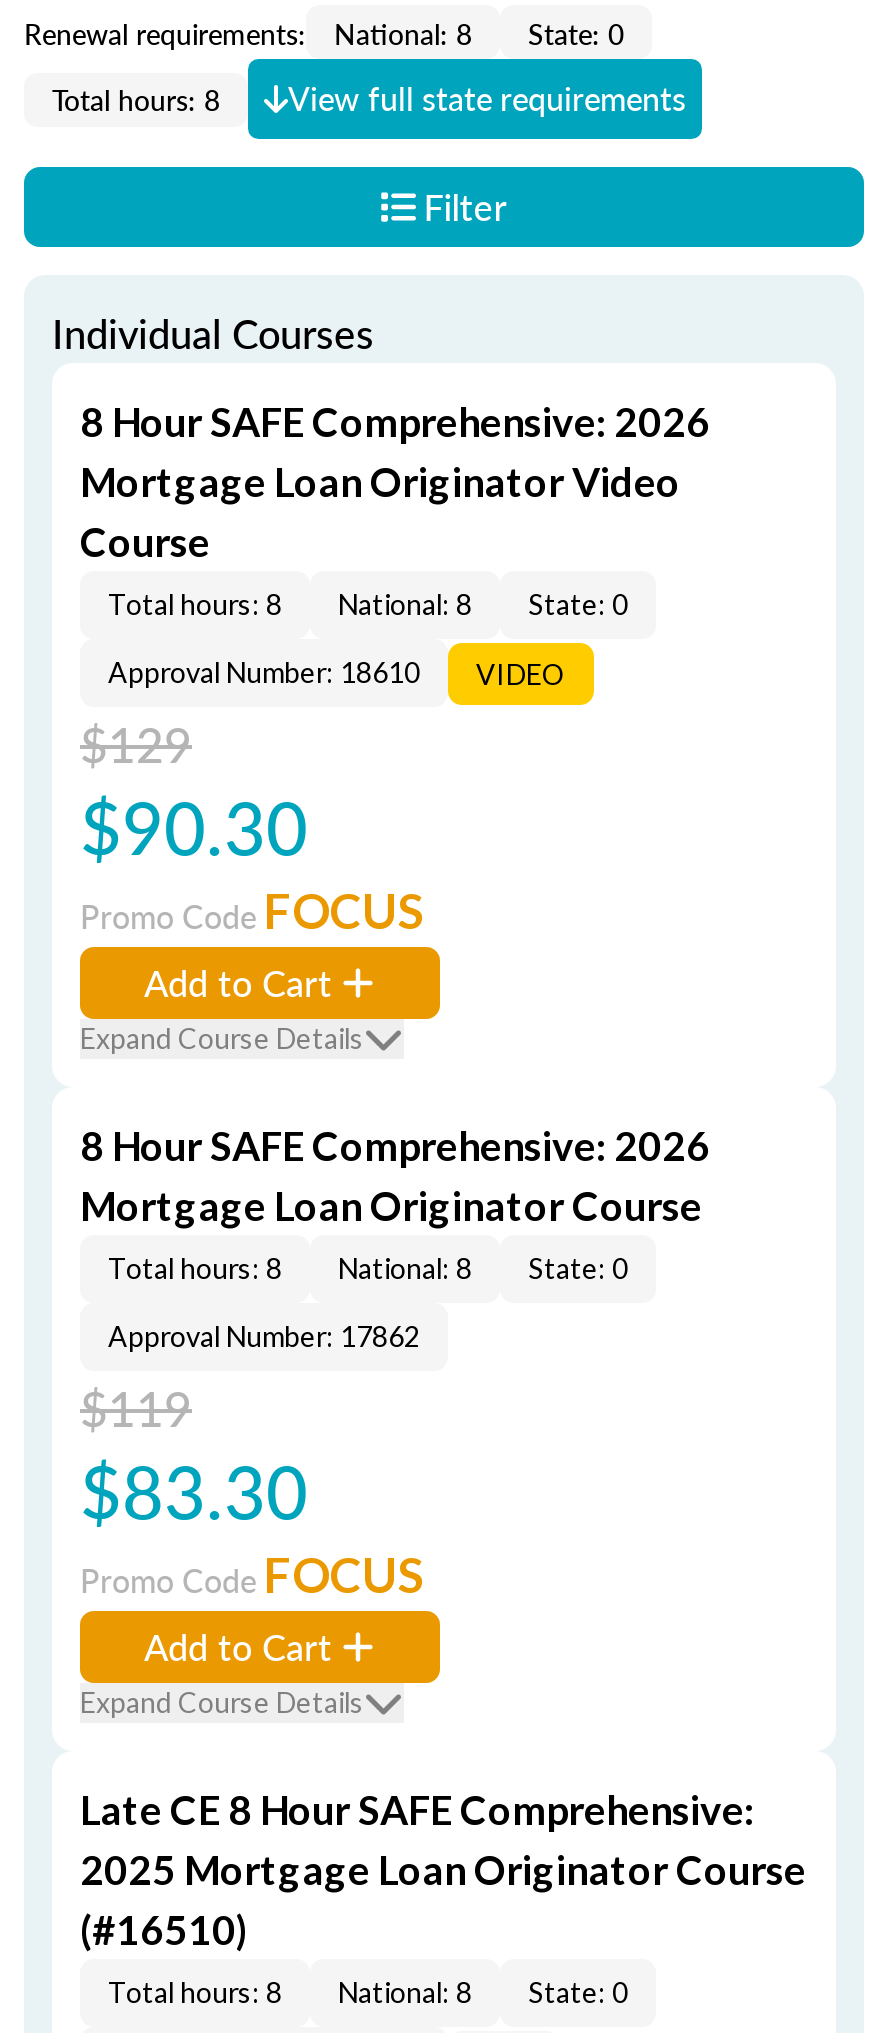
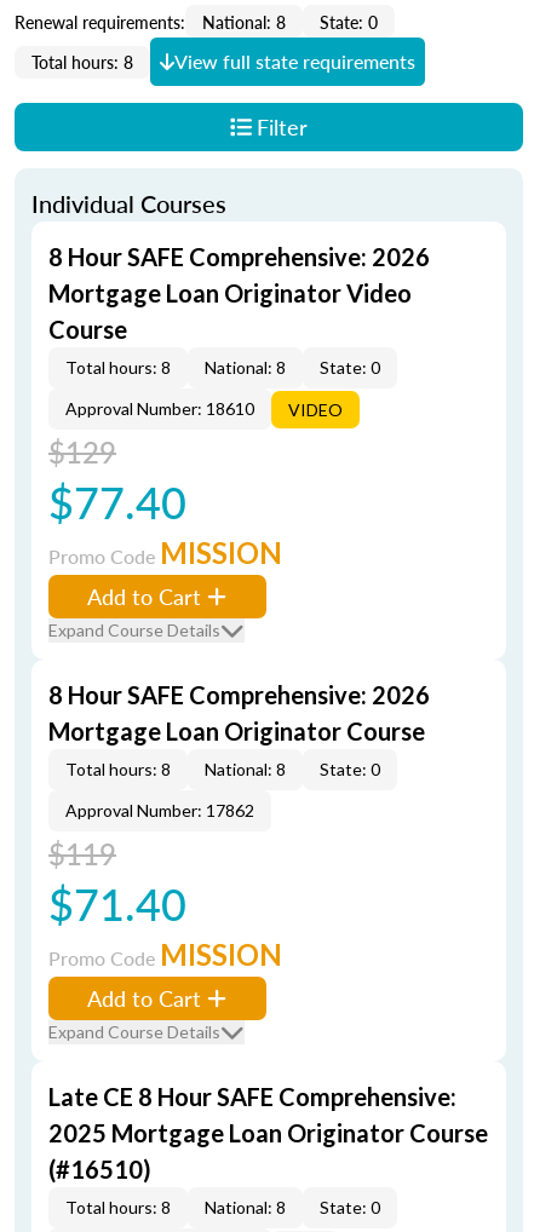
[80,775,308,877] $90.30 -> [48,471,186,532] $77.40
[80,881,424,939] Promo Code FOCUS -> [48,535,282,570] Promo Code MISSION
[80,1439,308,1541] $83.30 -> [48,873,186,934] $71.40
[80,1545,424,1603] Promo Code FOCUS -> [48,937,282,972] Promo Code MISSION

